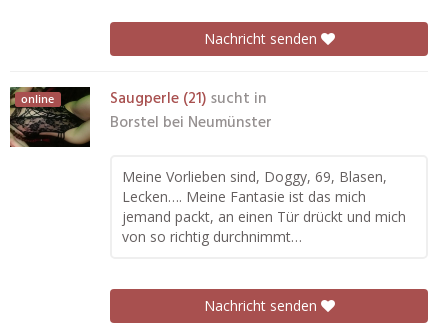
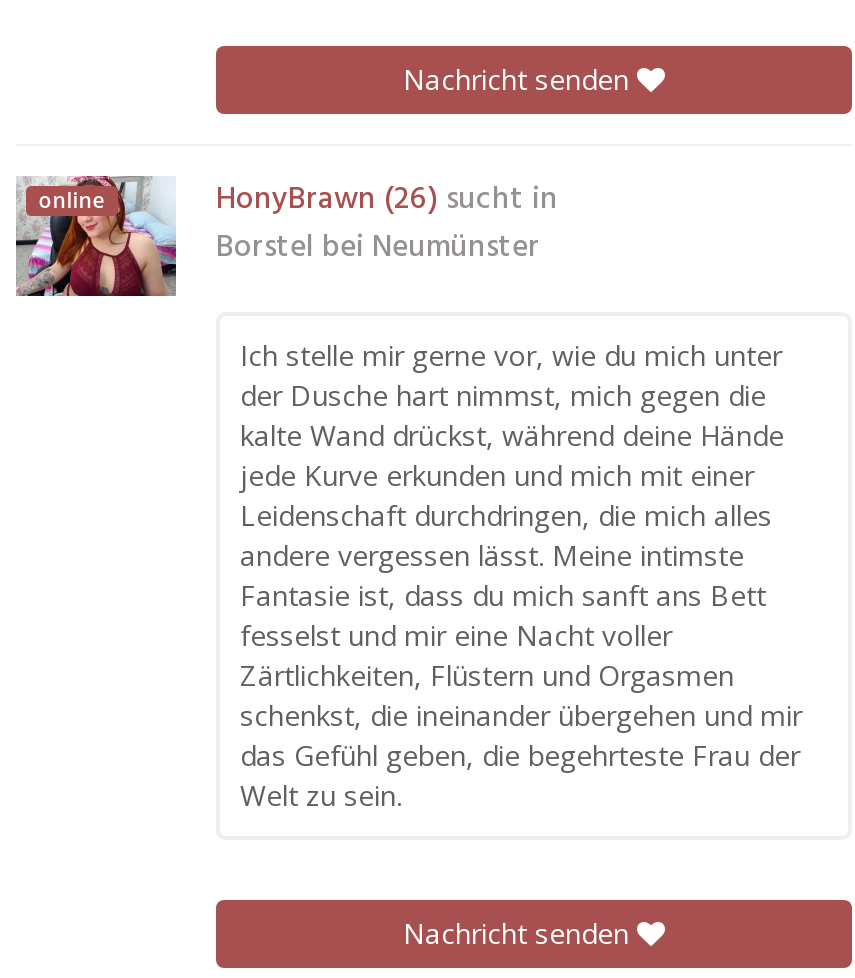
[10,86,267,148] [image] | Saugperle (21) sucht in -> [14,174,558,298] [image] | HonyBrawn (26) sucht in
[122,167,406,246] Meine Vorlieben sind, Doggy, 69, Blasen, | Lecken…. Meine Fantasie ist das mich | jemand packt, an einen Tür drückt und mich | von so richtig durchnimmt… -> [240,336,802,814] Ich stelle mir gerne vor, wie du mich unter | der Dusche hart nimmst, mich gegen die | kalte Wand drückst, während deine Hände | jede Kurve erkunden und mich mit einer | Leidenschaft durchdringen, die mich alles | andere vergessen lässt. Meine intimste | Fantasie ist, dass du mich sanft ans Bett | fesselst und mir eine Nacht voller | Zärtlichkeiten, Flüstern und Orgasmen | schenkst, die ineinander übergehen und mir | das Gefühl geben, die begehrteste Frau der | Welt zu sein.

